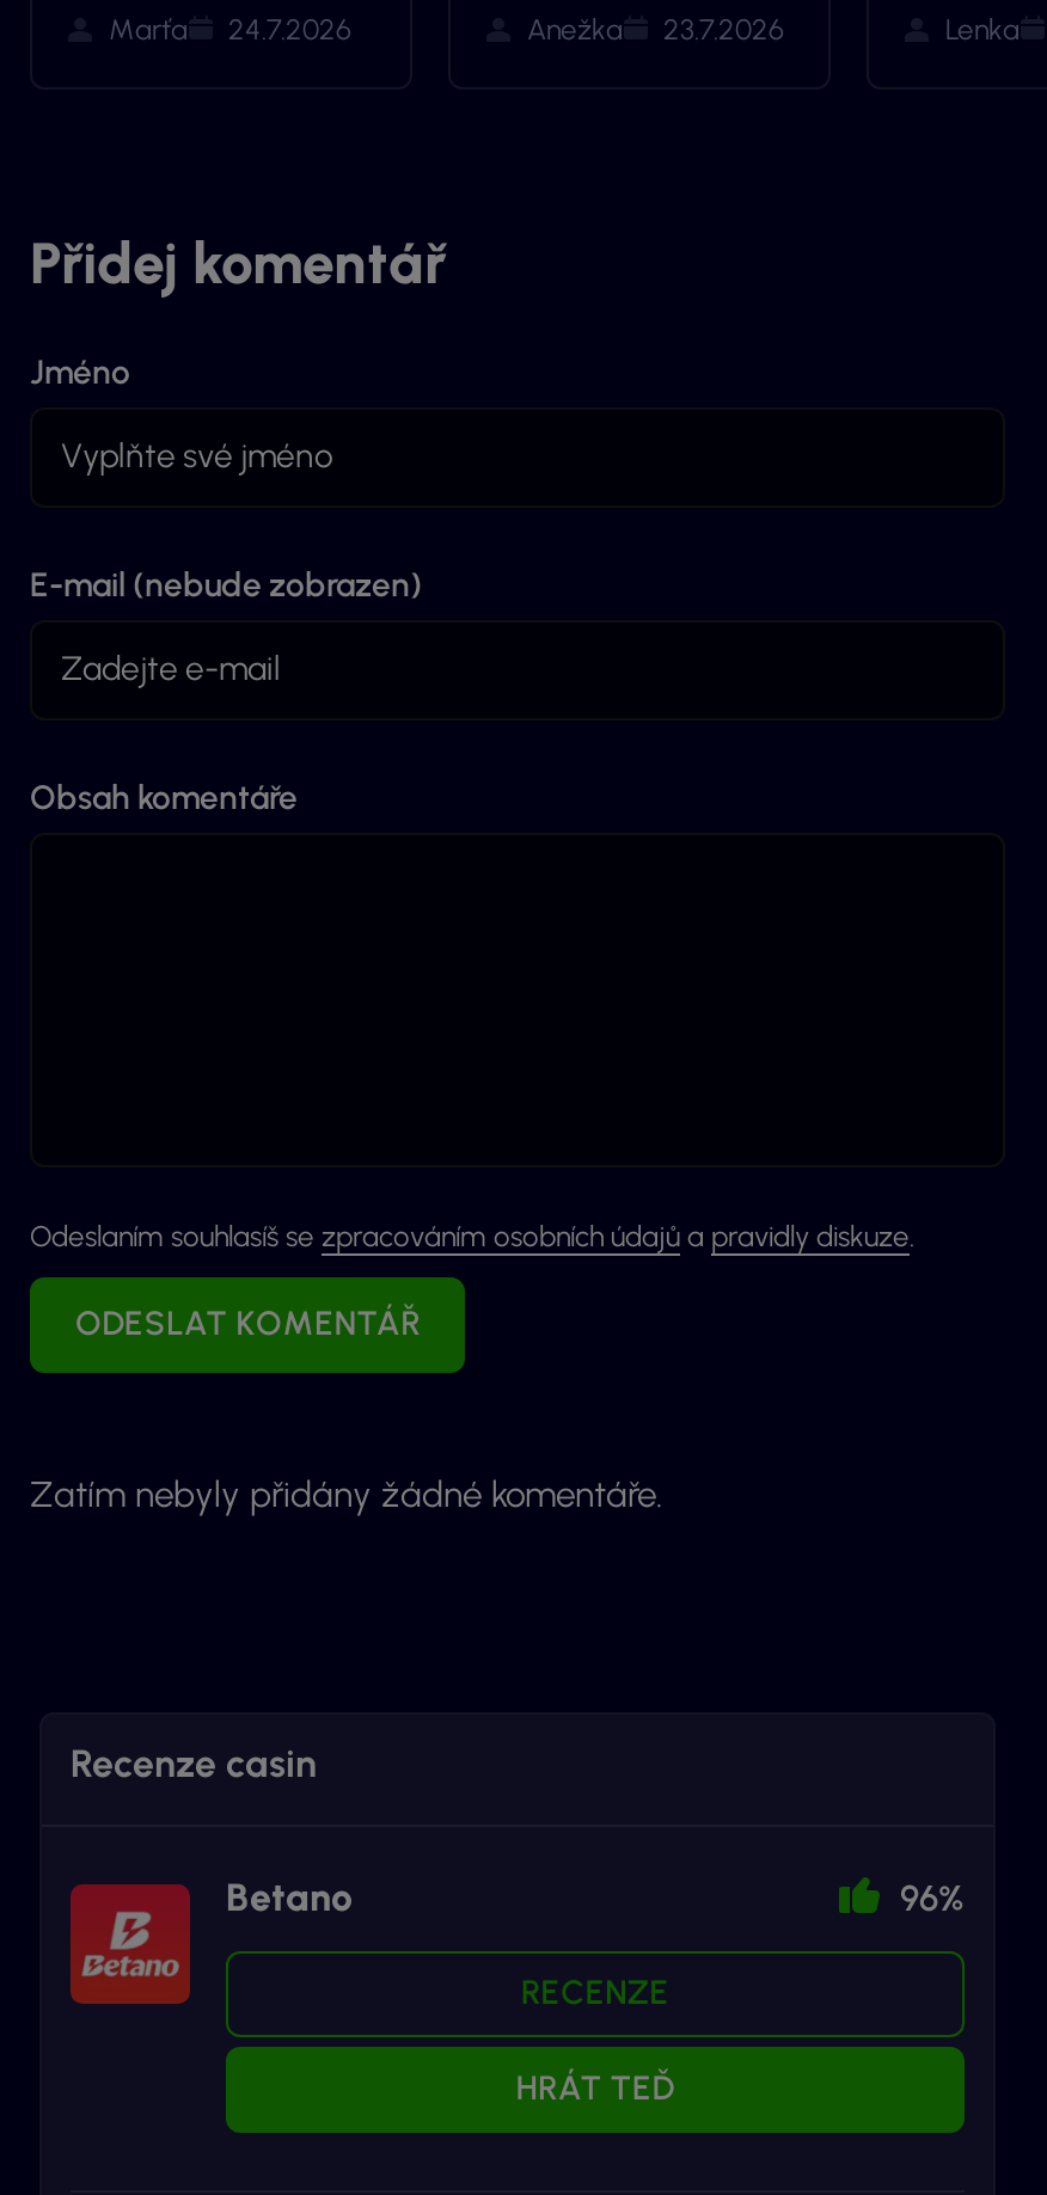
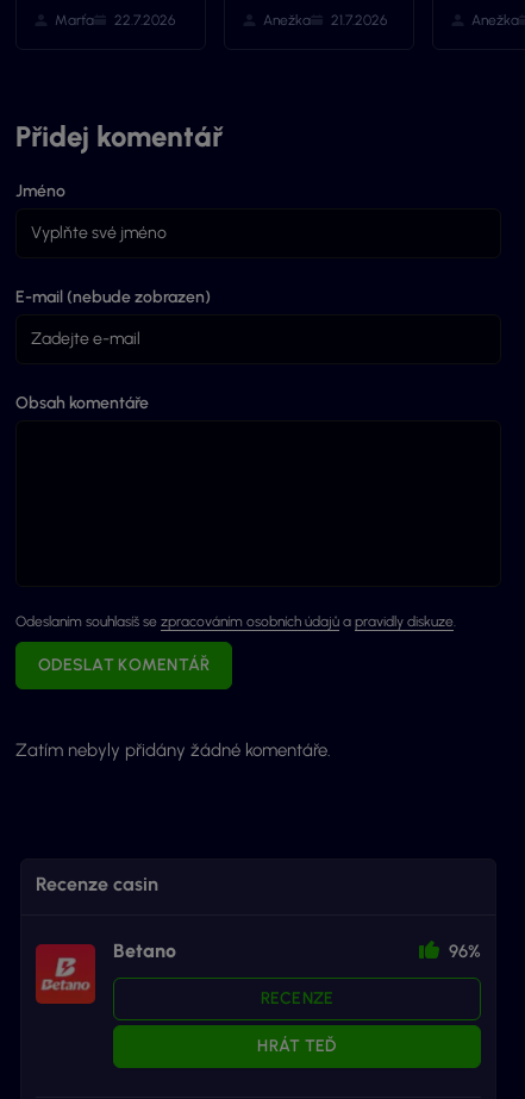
[102,13,350,46] Marťa 24.7.2026 -> [51,12,175,28] Marťa 22.7.2026
[520,13,783,46] Anežka 23.7.2026 -> [260,12,387,28] Anežka 21.7.2026
[938,13,1020,46] Lenka -> [468,12,519,28] Anežka

